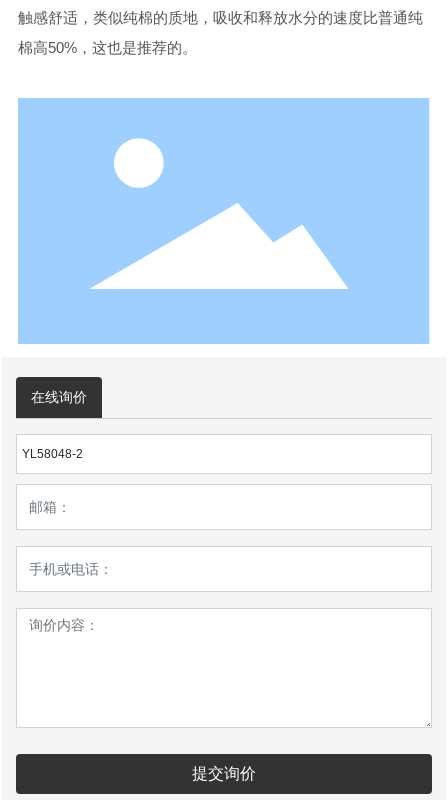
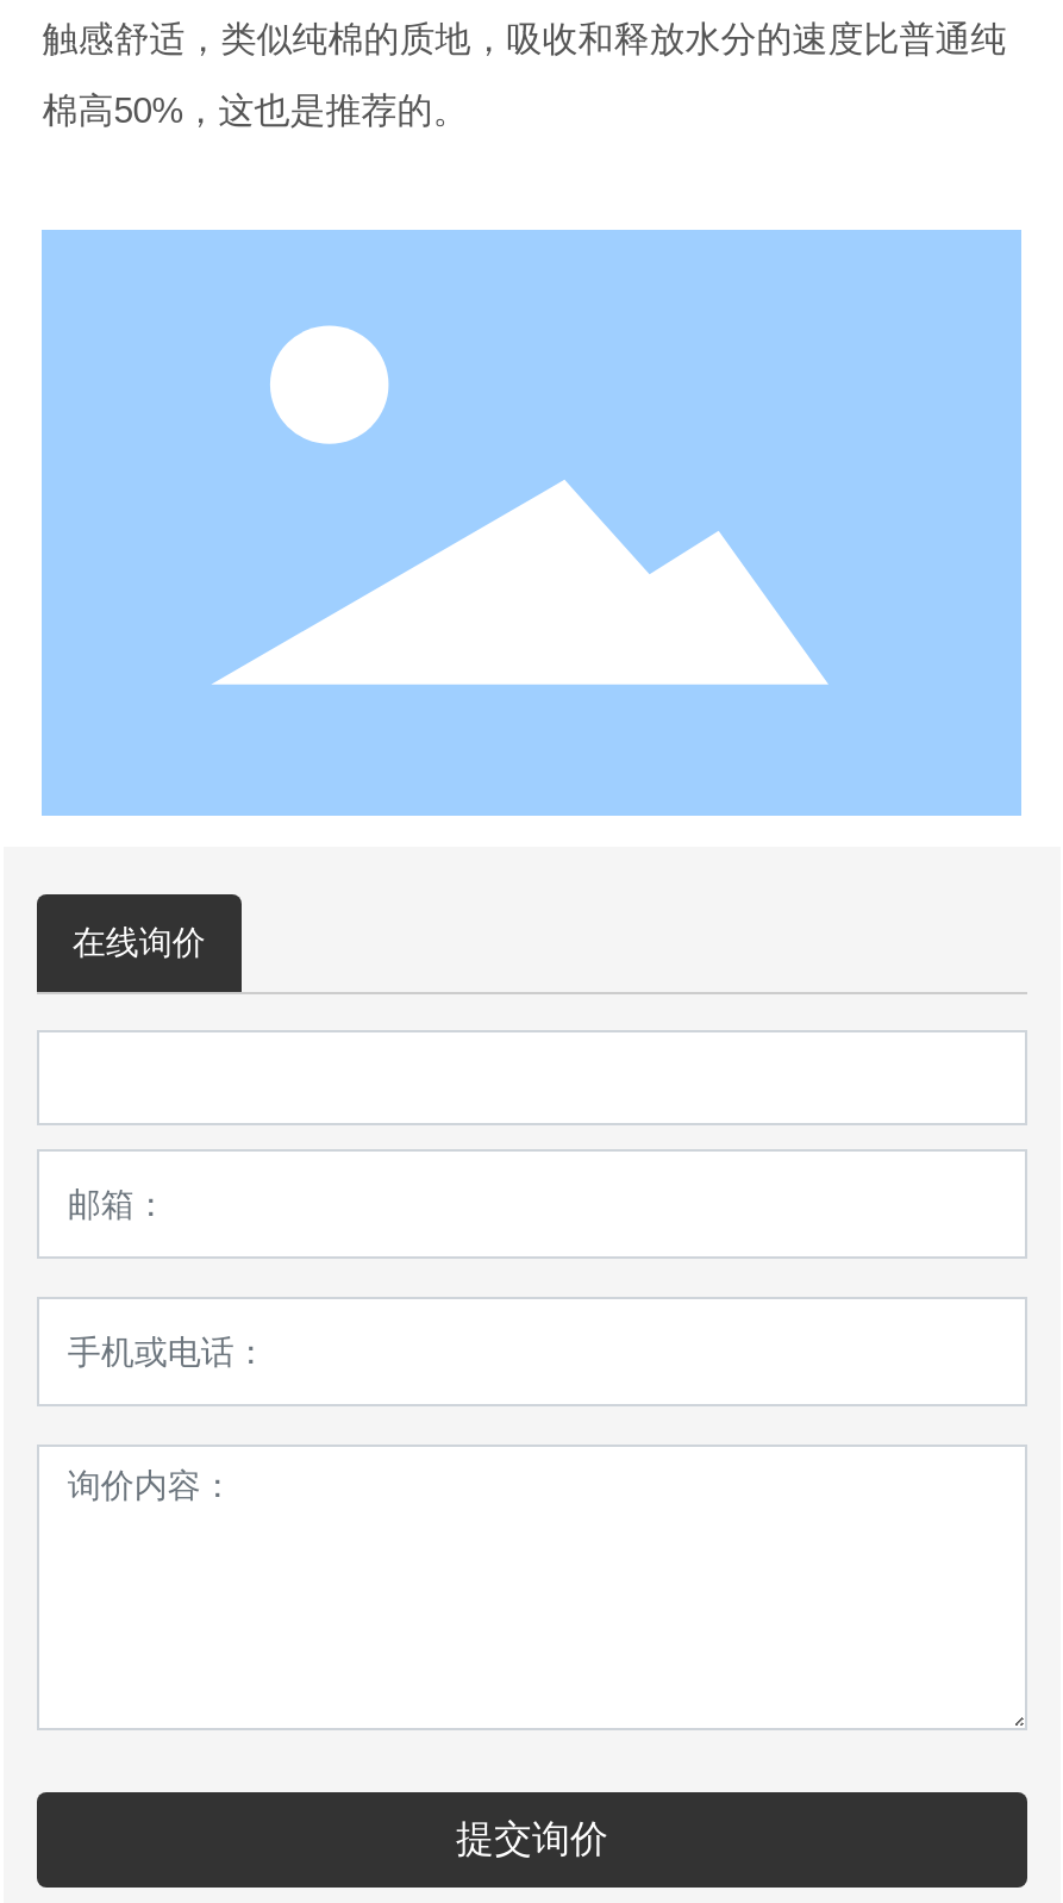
[22,447,83,461] YL58048-2 -> none

